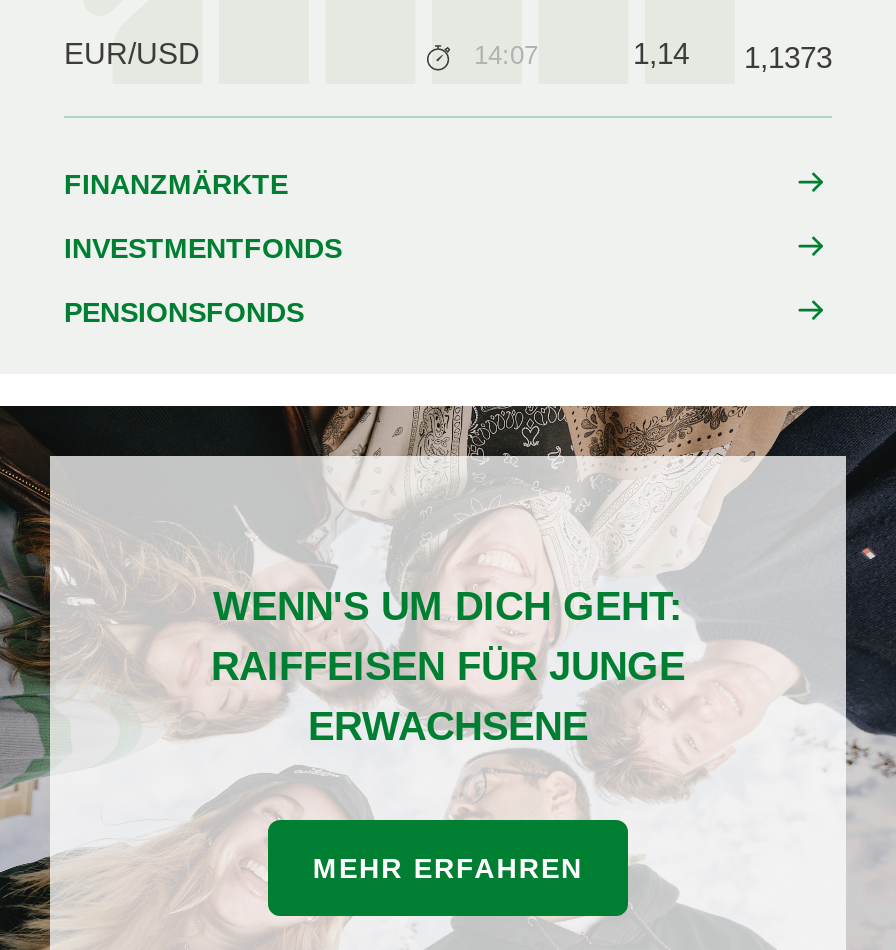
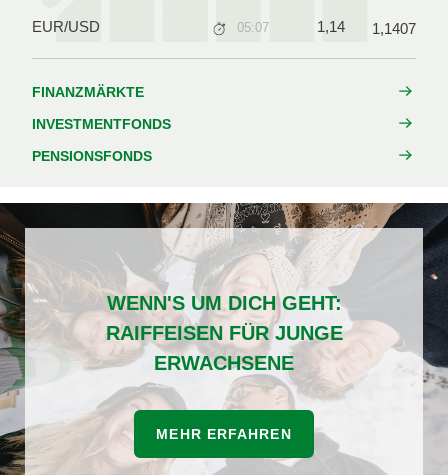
[474,38,538,70] 14:07 -> [237,19,269,35] 05:07
[633,36,832,74] 1,14 1,1373 -> [316,18,416,37] 1,14 1,1407

